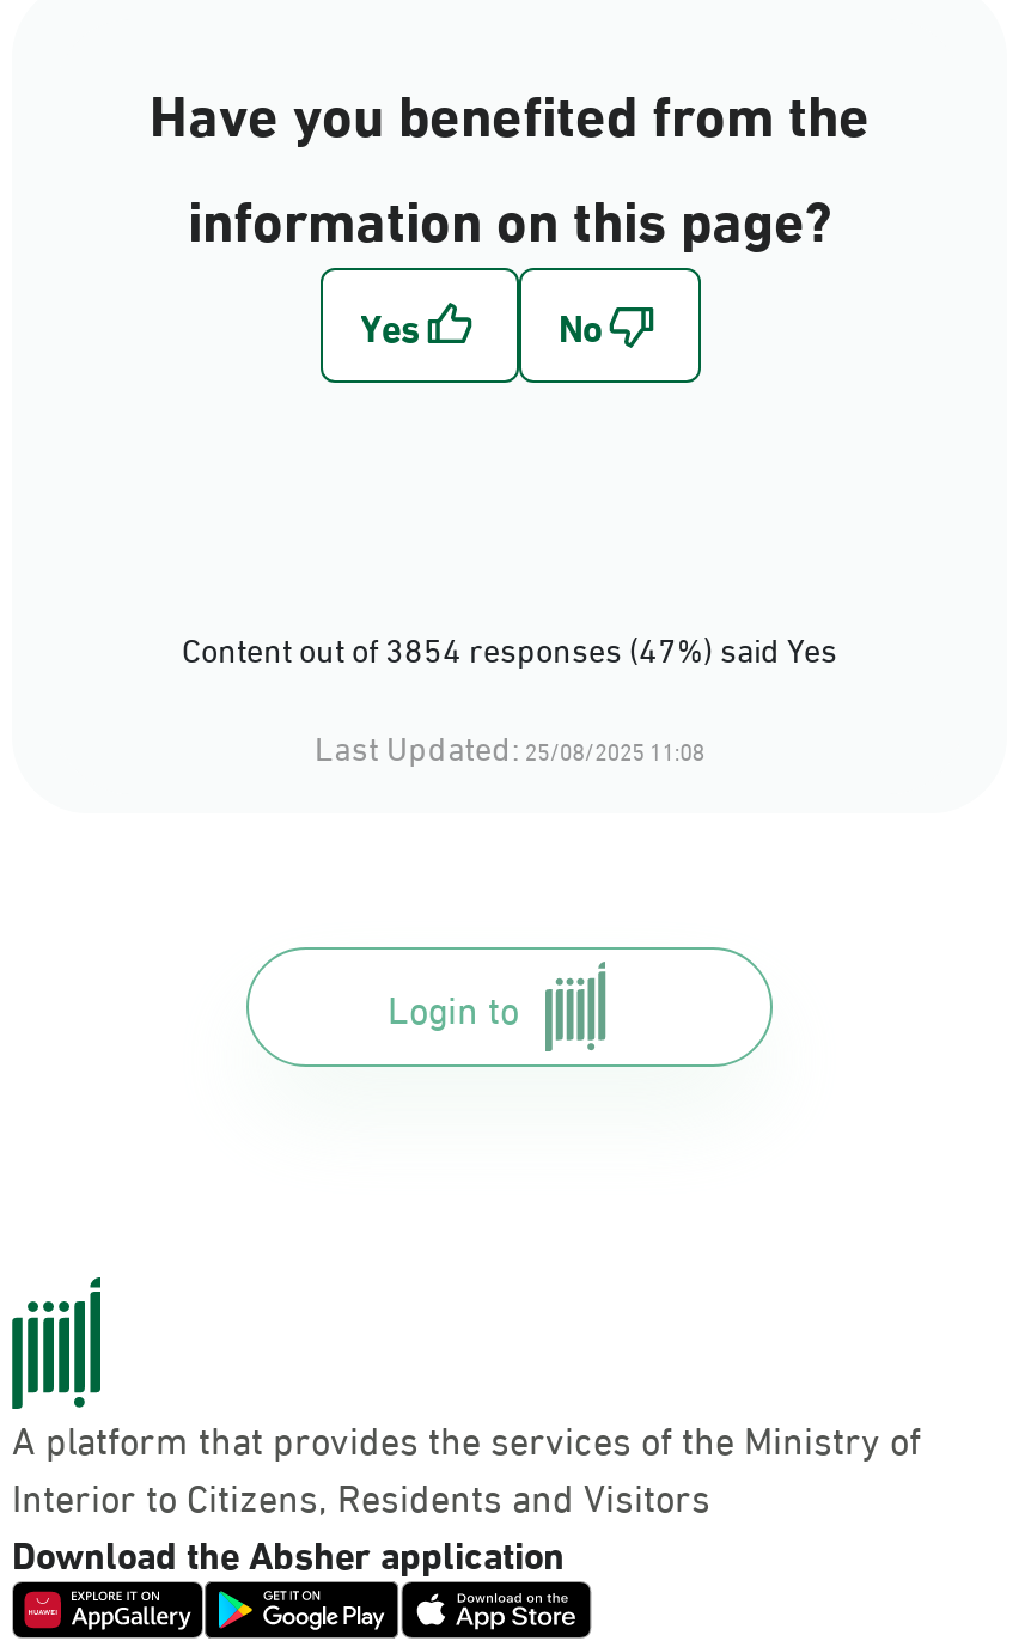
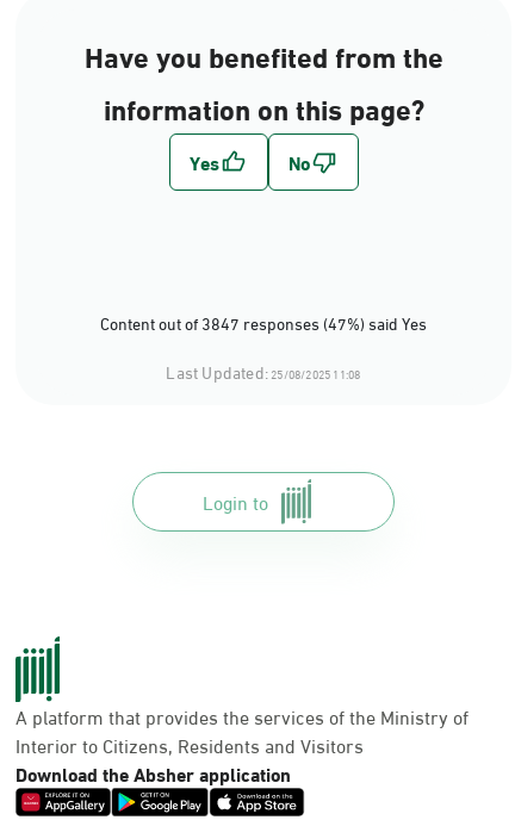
[182,616,837,676] Content out of 3854 responses (47%) said Yes -> [100,307,427,337] Content out of 3847 responses (47%) said Yes

